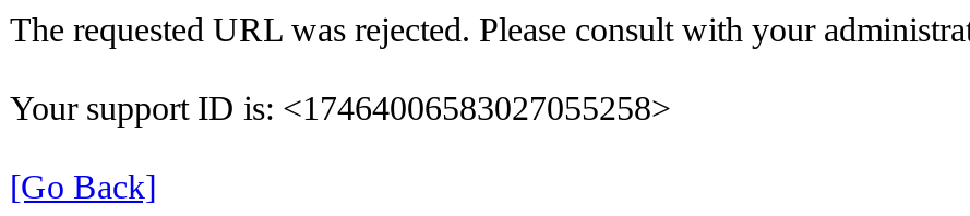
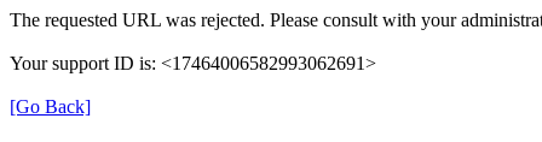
[10,89,671,127] Your support ID is: <17464006583027055258> -> [10,53,376,73] Your support ID is: <17464006582993062691>

